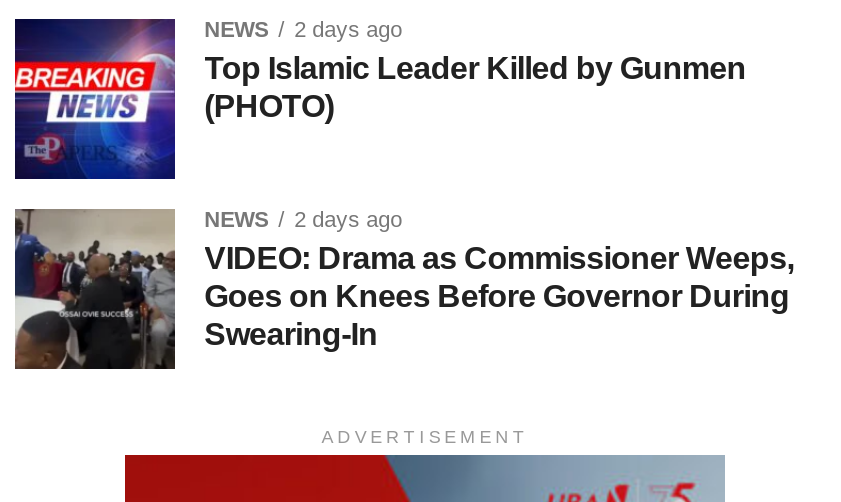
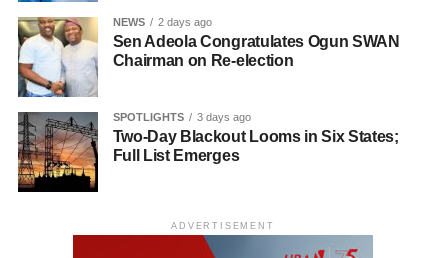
[13,16,746,180] [image] | Top Islamic Leader Killed by Gunmen | (PHOTO) -> [17,16,400,98] [image] | Sen Adeola Congratulates Ogun SWAN | Chairman on Re-election
[13,208,794,372] [image] | NEWS | 2 days ago | VIDEO: Drama as Commissioner Weeps, | Goes on Knees Before Governor During | Swearing-In -> [17,111,399,193] [image] | SPOTLIGHTS | 3 days ago | Two-Day Blackout Looms in Six States; | Full List Emerges

